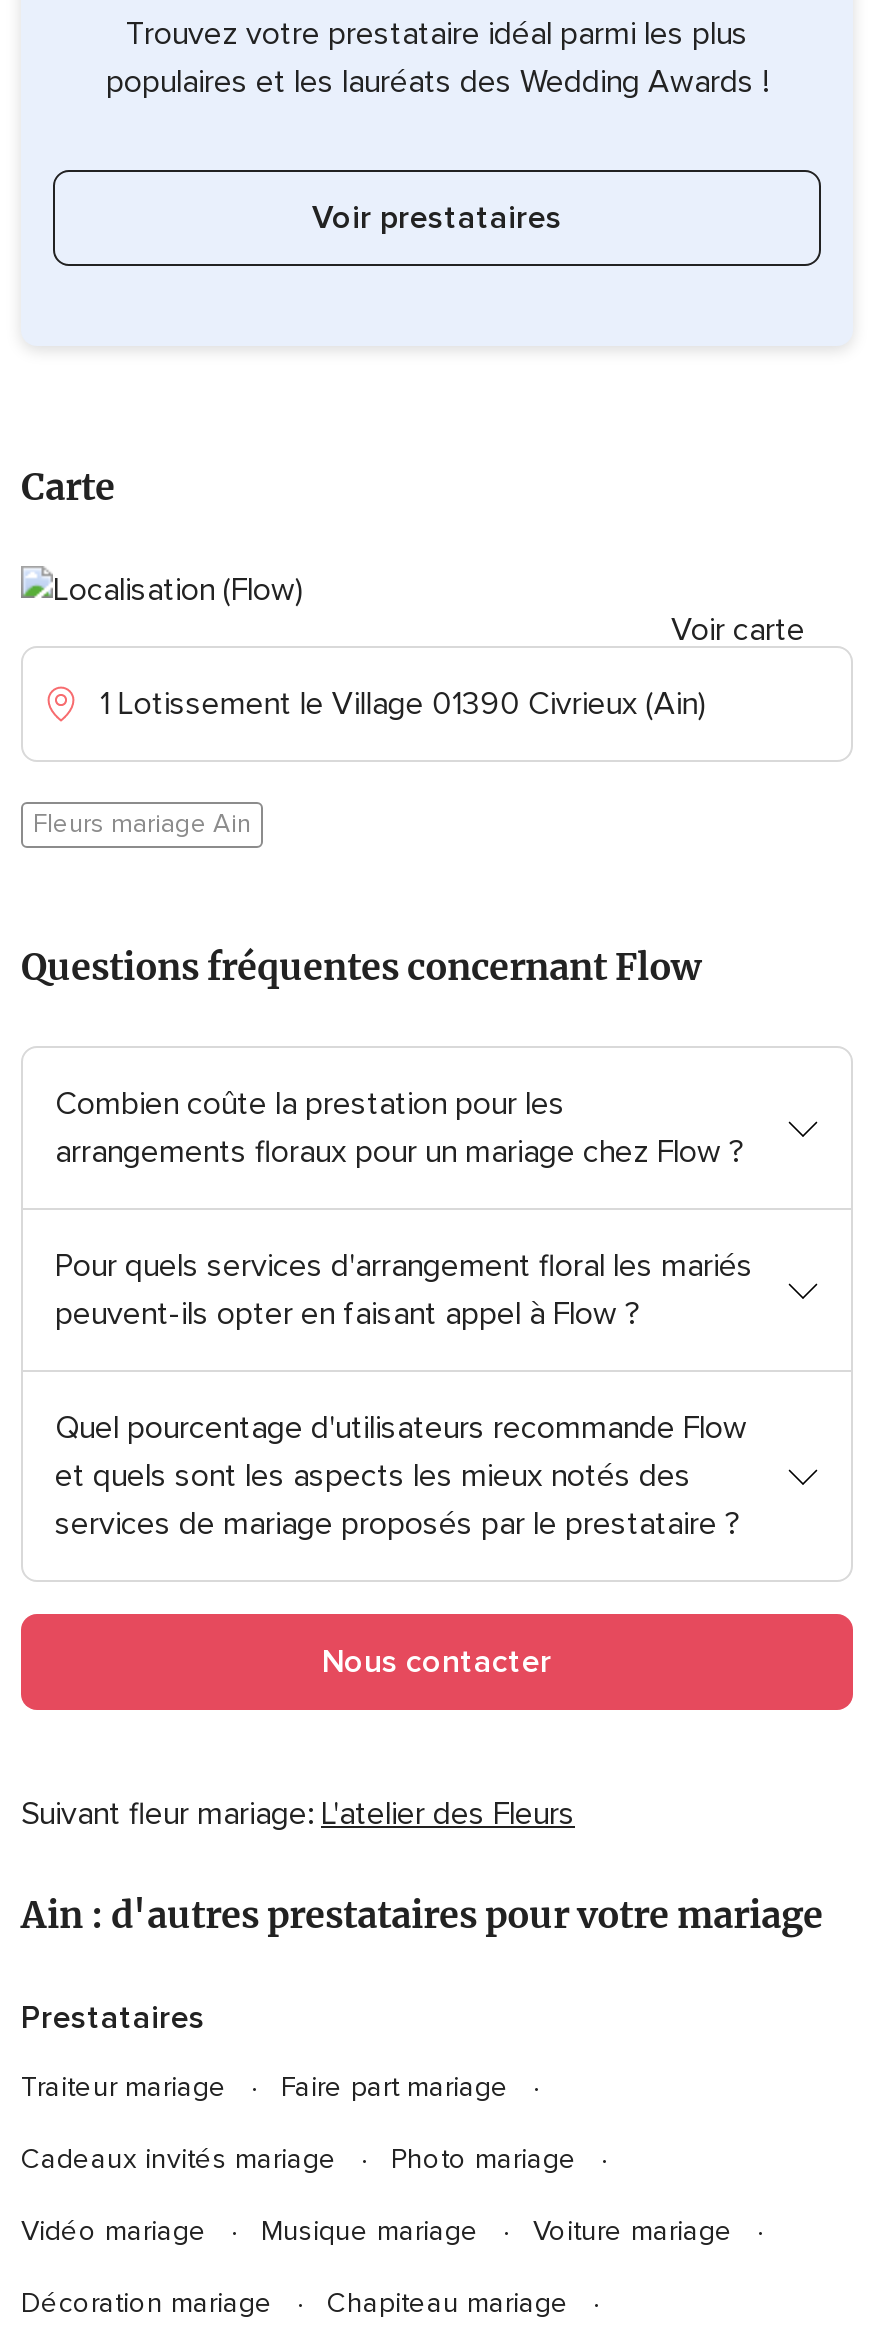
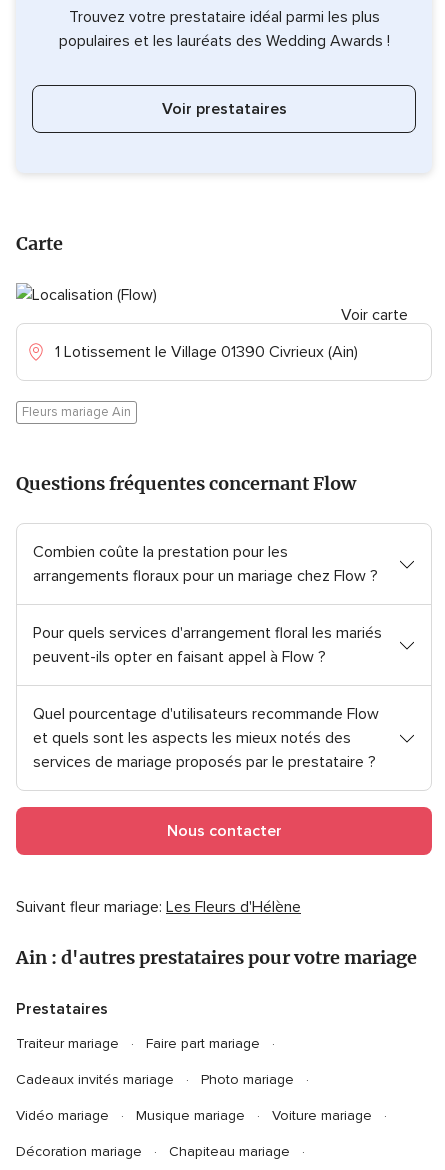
[21,1795,575,1835] Suivant fleur mariage: L'atelier des Fleurs -> [16,897,301,917] Suivant fleur mariage: Les Fleurs d'Hélène

